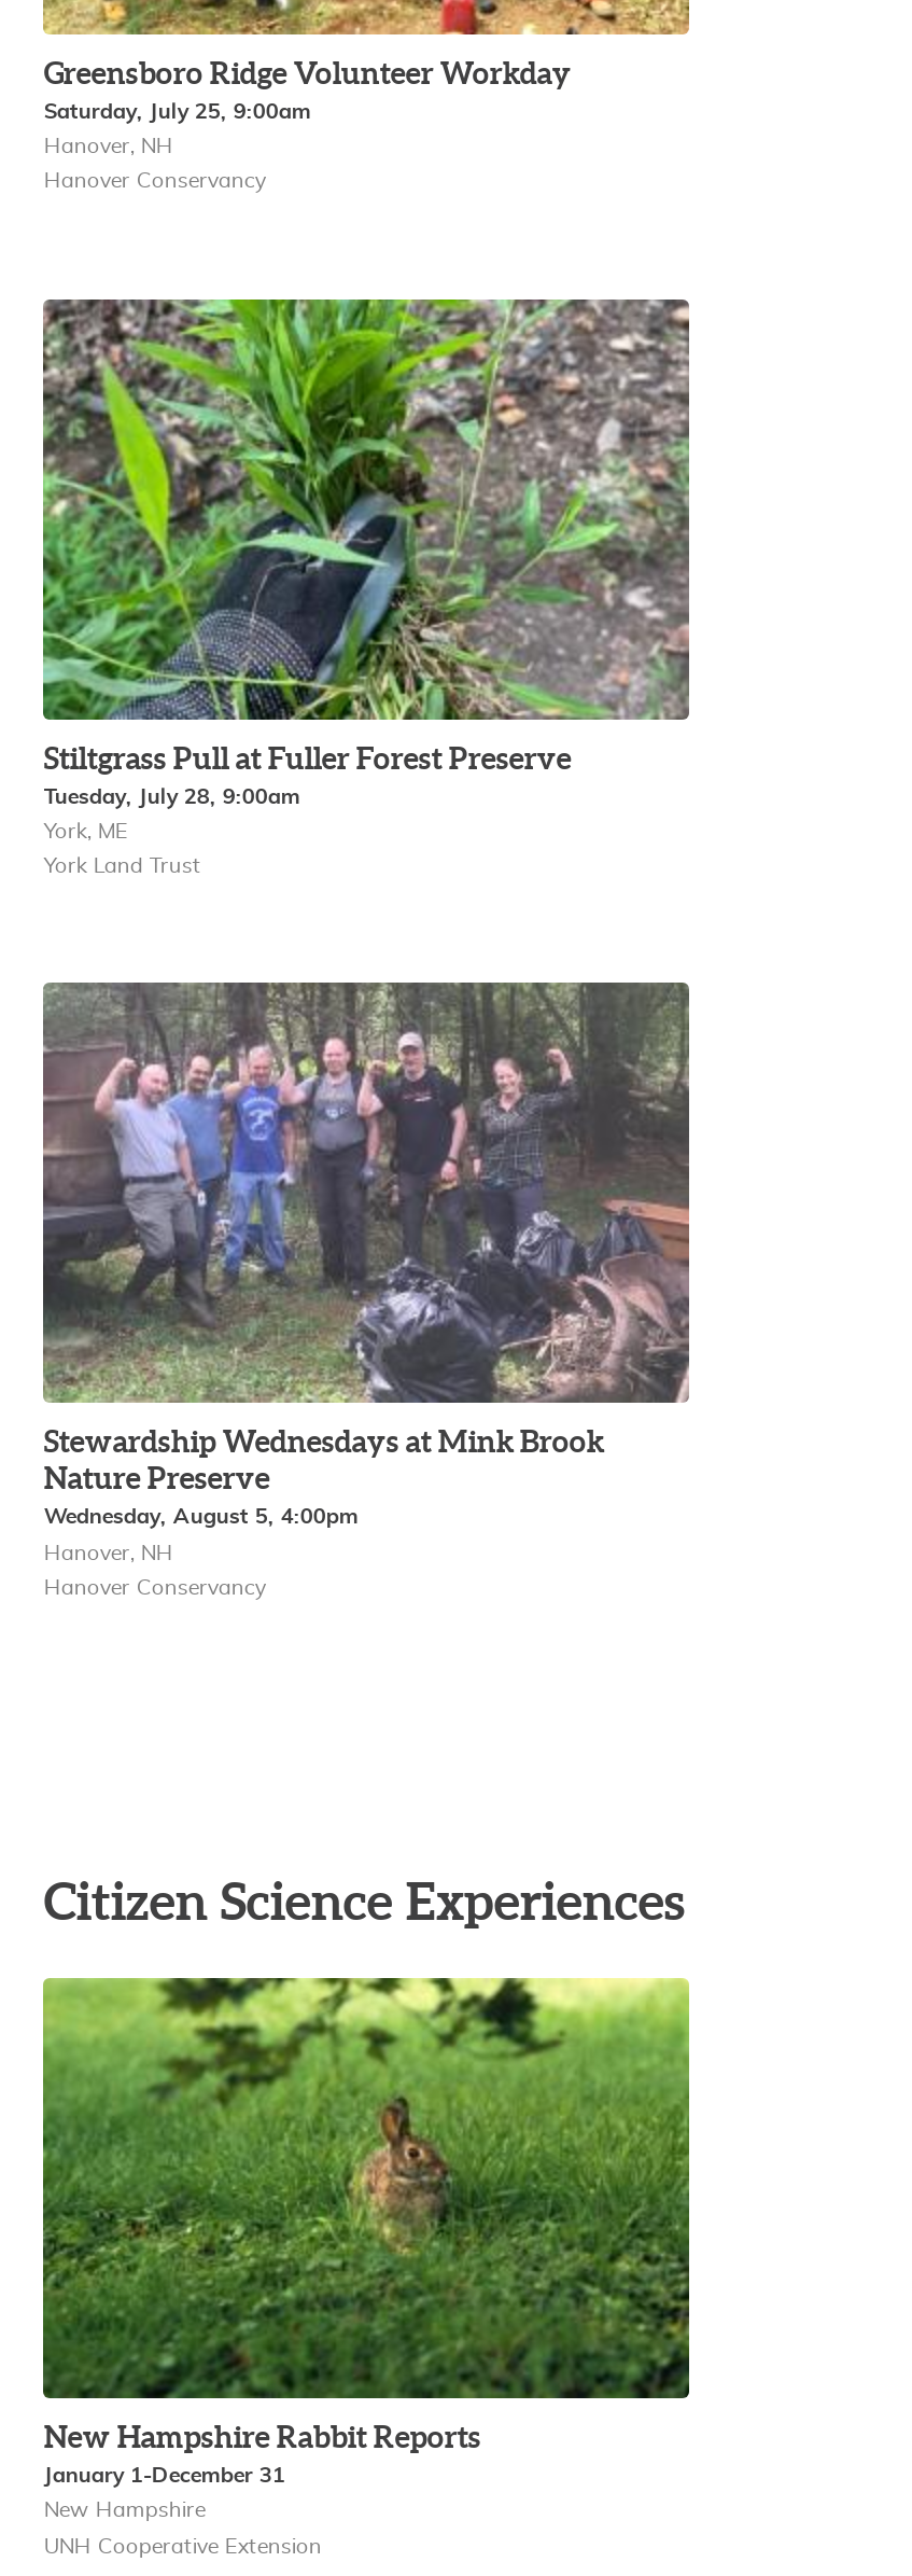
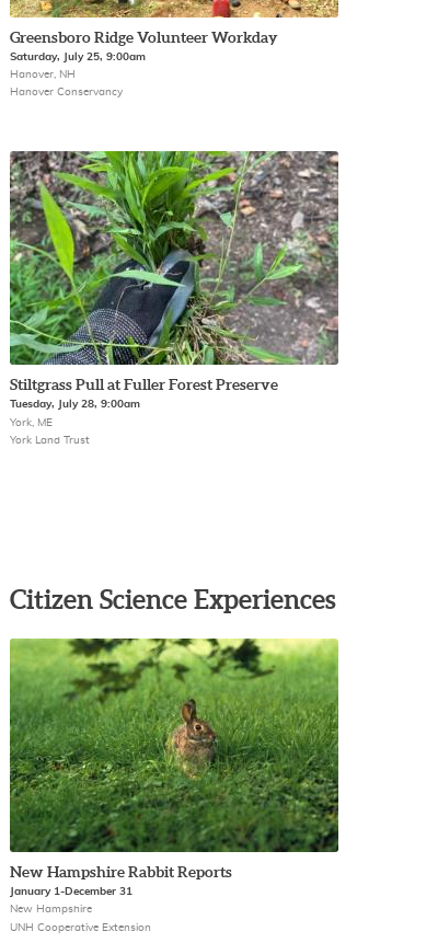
[41,980,691,1598] [image] | Stewardship Wednesdays at Mink Brook | Nature Preserve | Wednesday, August 5, 4:00pm | Hanover, NH | Hanover Conservancy -> none

